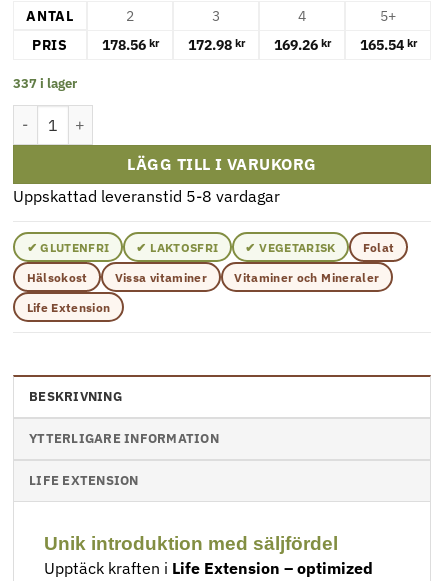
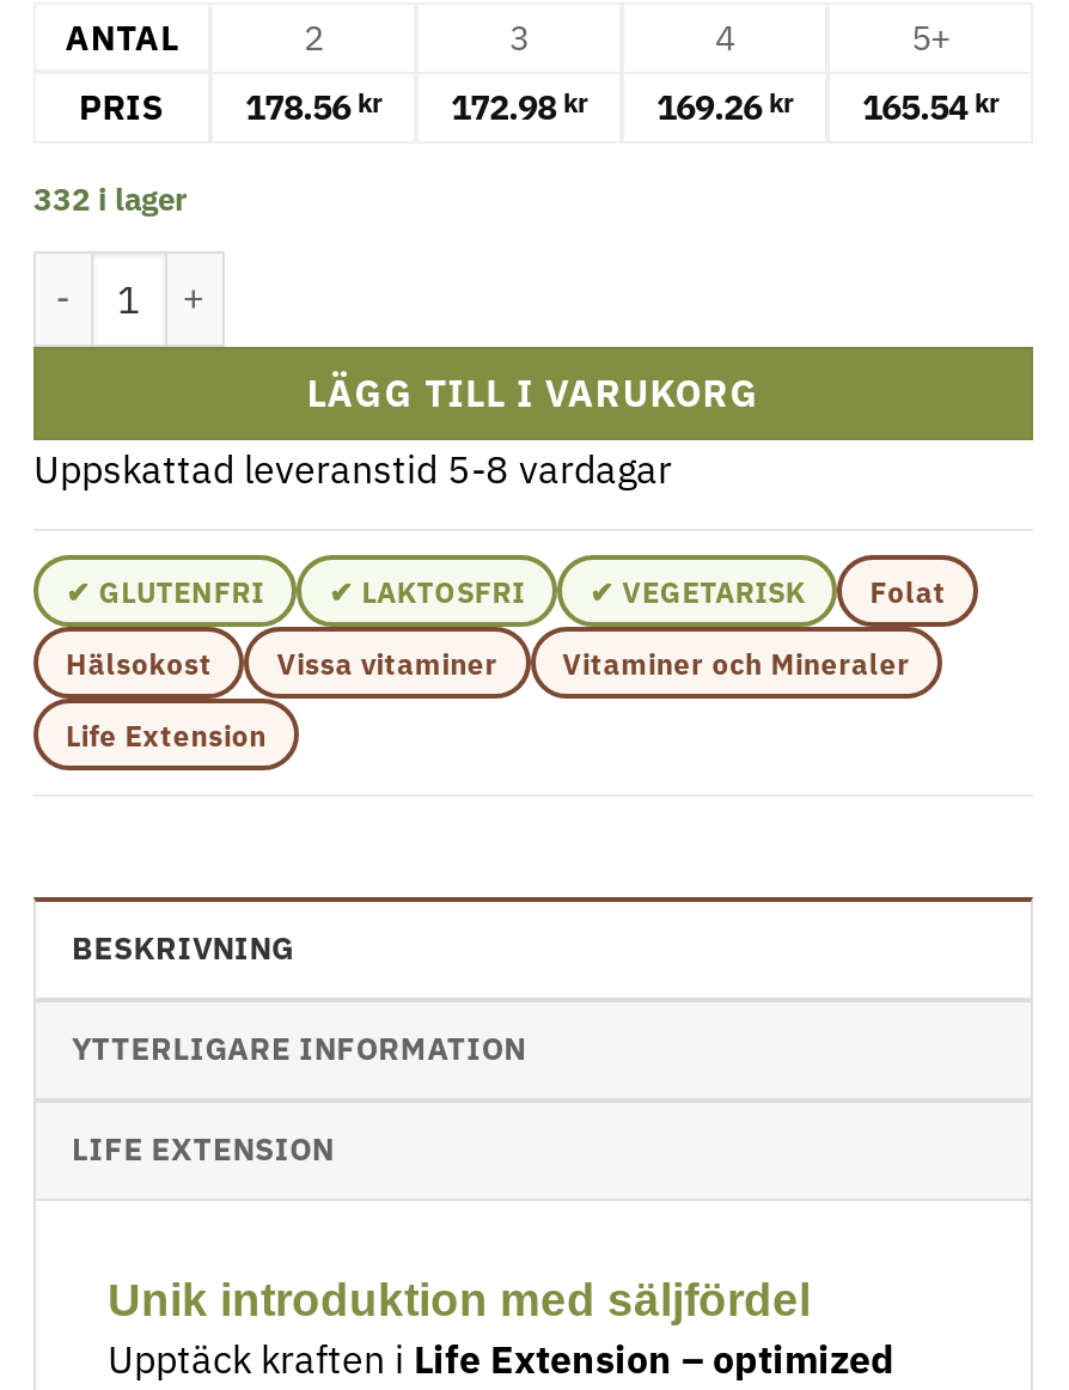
[13,75,77,92] 337 i lager -> [33,180,187,220] 332 i lager

